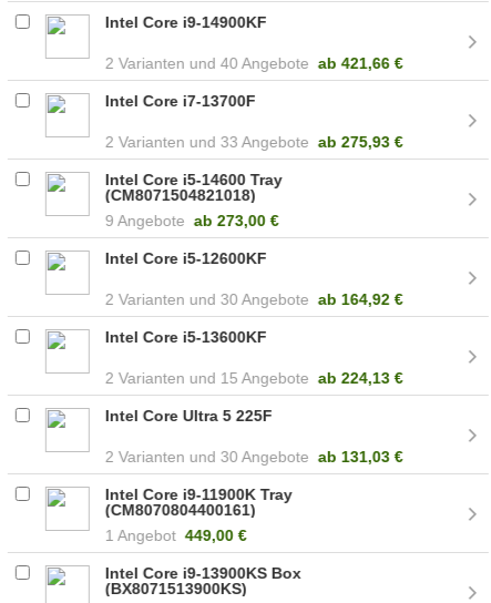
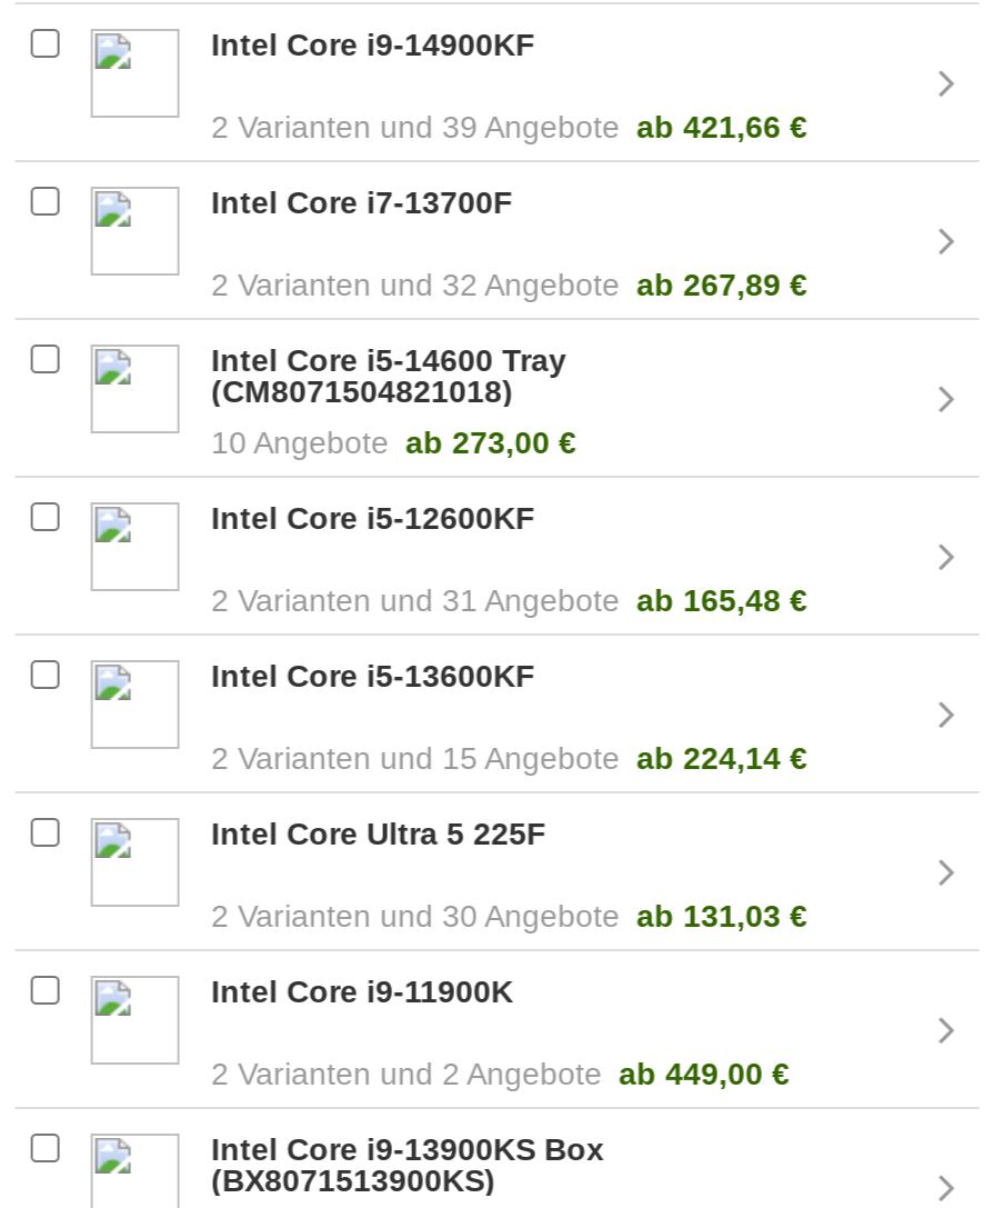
[221,54,403,72] 40 Angebote ab 421,66 € -> [442,109,807,144] 39 Angebote ab 421,66 €
[221,133,403,151] 33 Angebote ab 275,93 € -> [442,266,807,302] 32 Angebote ab 267,89 €
[105,212,279,229] 9 Angebote ab 273,00 € -> [211,424,576,460] 10 Angebote ab 273,00 €
[221,290,403,308] 30 Angebote ab 164,92 € -> [442,582,807,618] 31 Angebote ab 165,48 €
[221,369,403,387] 15 Angebote ab 224,13 € -> [442,740,807,775] 15 Angebote ab 224,14 €
[105,485,293,544] Intel Core i9-11900K Tray | (CM8070804400161) | 1 Angebot 449,00 € -> [211,973,790,1091] Intel Core i9-11900K | 2 | 2 Angebote ab 449,00 €

